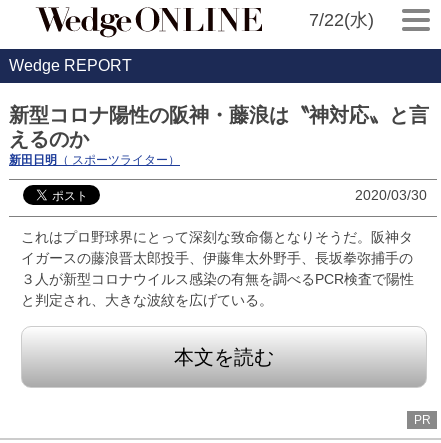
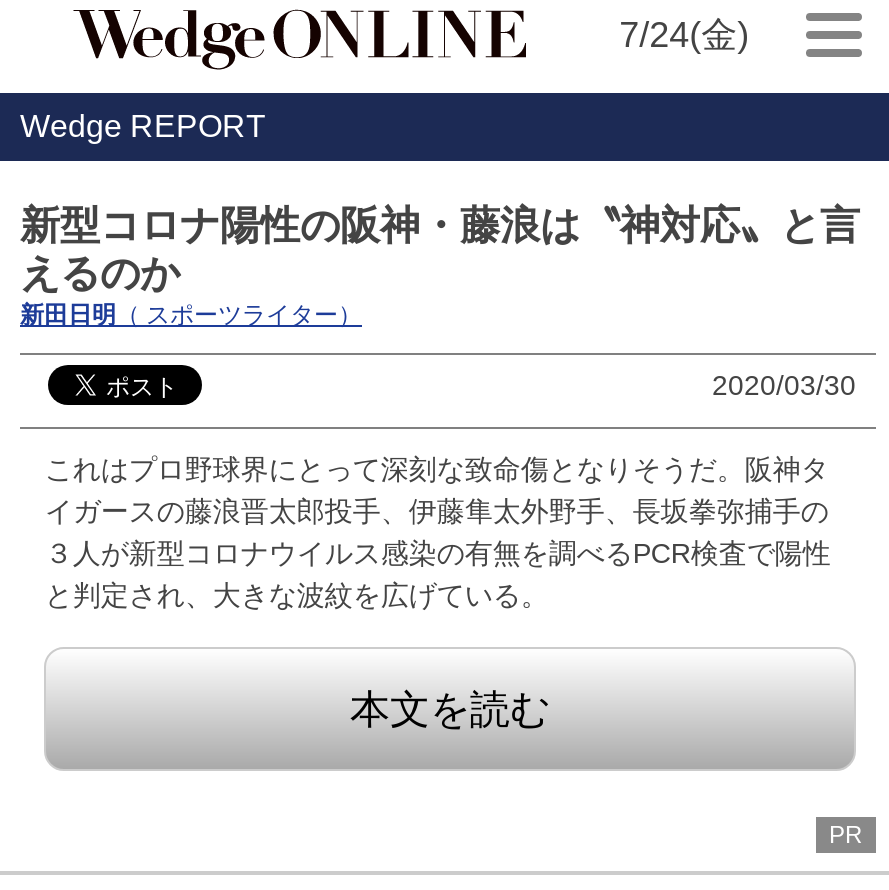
[309,10,374,30] 7/22(水) -> [619,15,749,55] 7/24(金)

